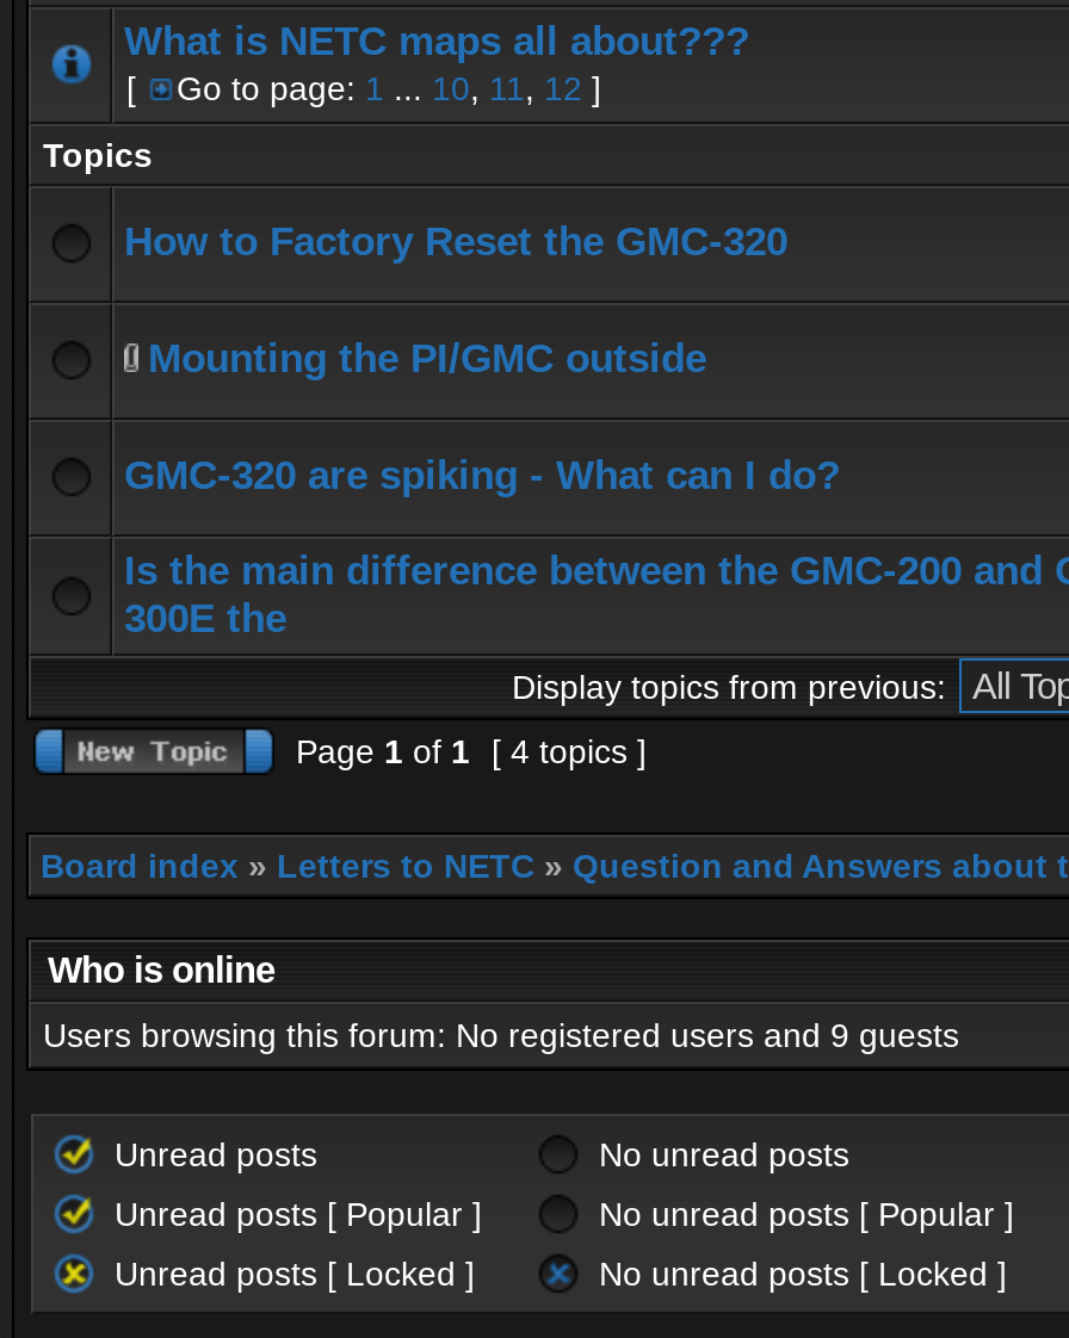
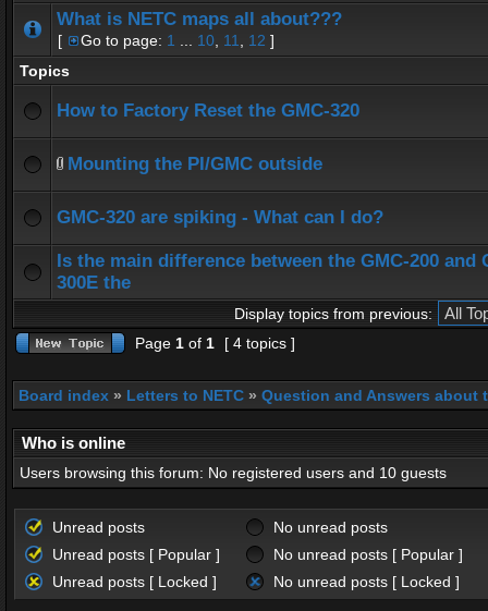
[43,1016,959,1054] Users browsing this forum: No registered users and 9 guests -> [20,464,447,481] Users browsing this forum: No registered users and 10 guests

